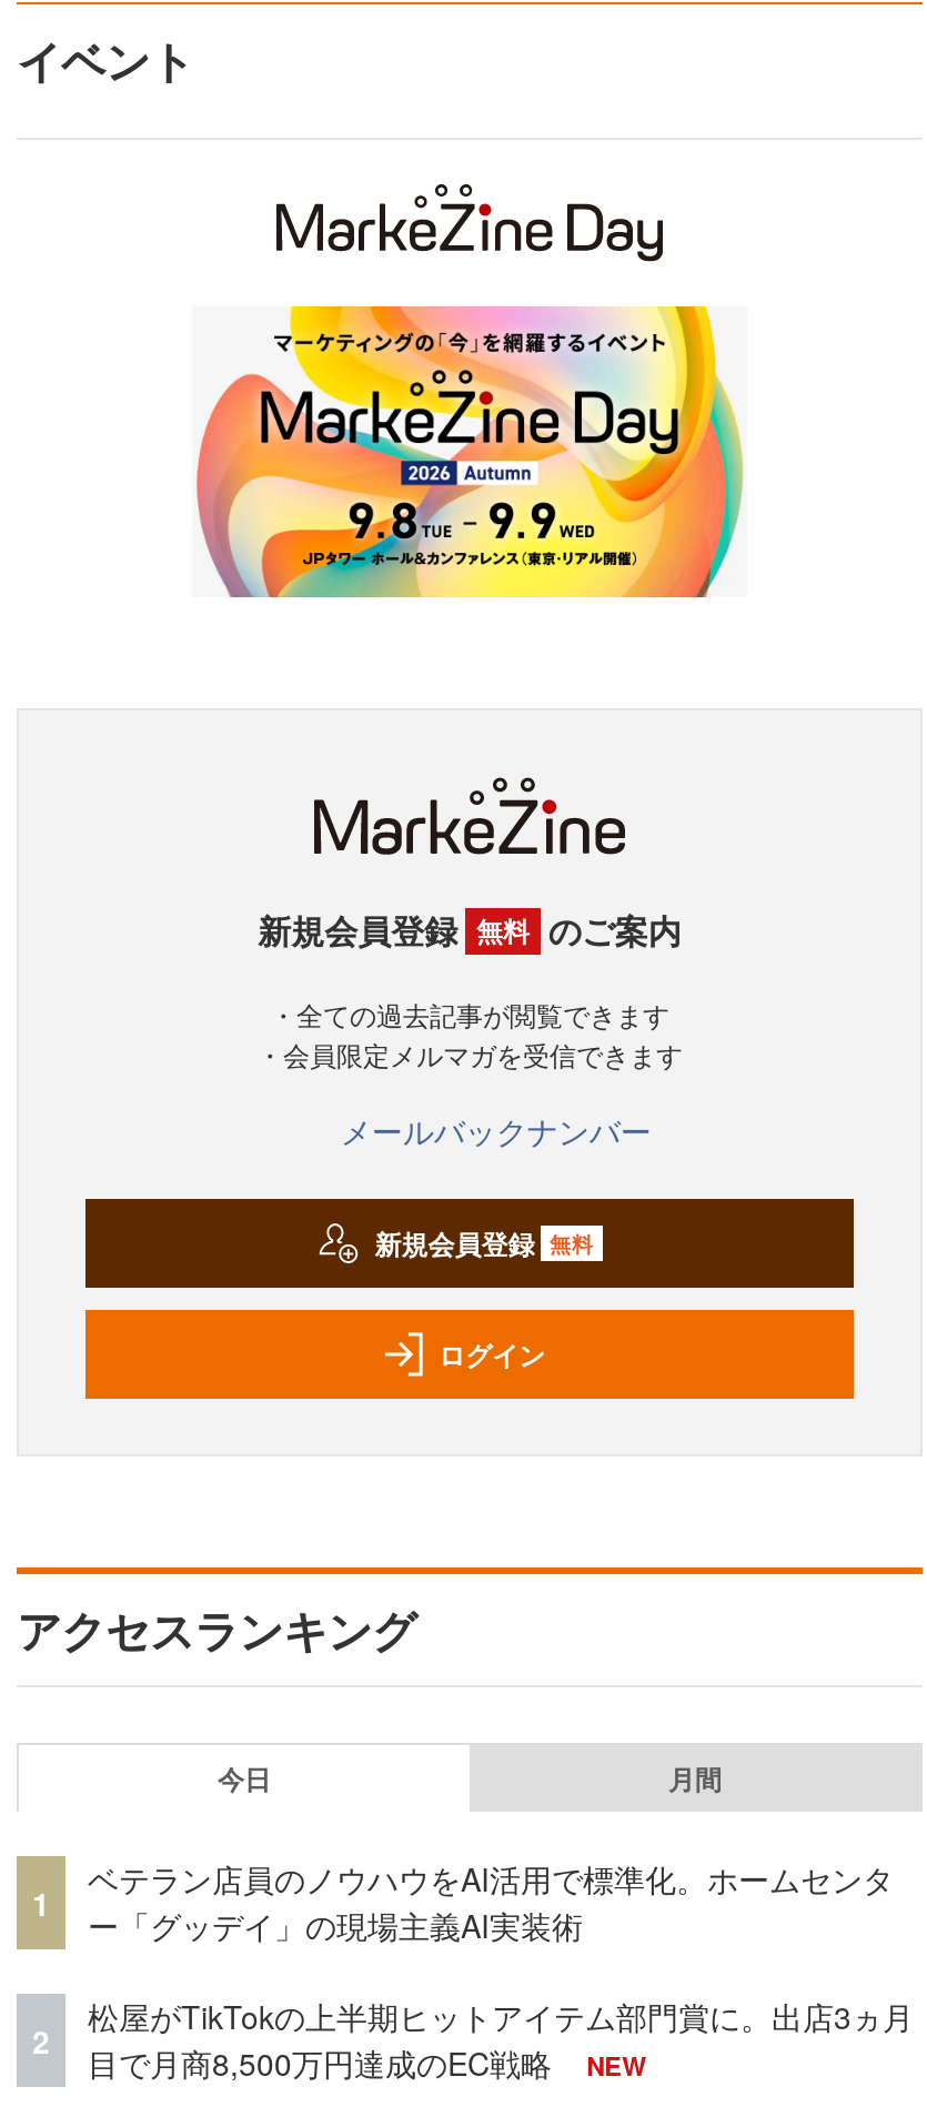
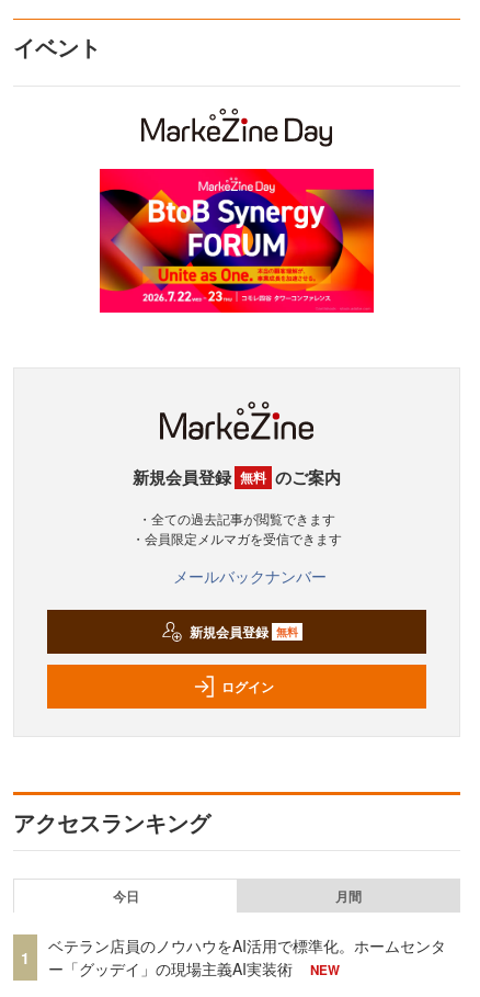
[192,304,747,599] [image] -> [99,168,375,314] [image]
[88,1994,914,2085] 松屋がTikTokの上半期ヒットアイテム部門賞に。出店3ヵ月 | 目で月商8,500万円達成のEC戦略 -> none
[32,2018,50,2062] 2 -> none

